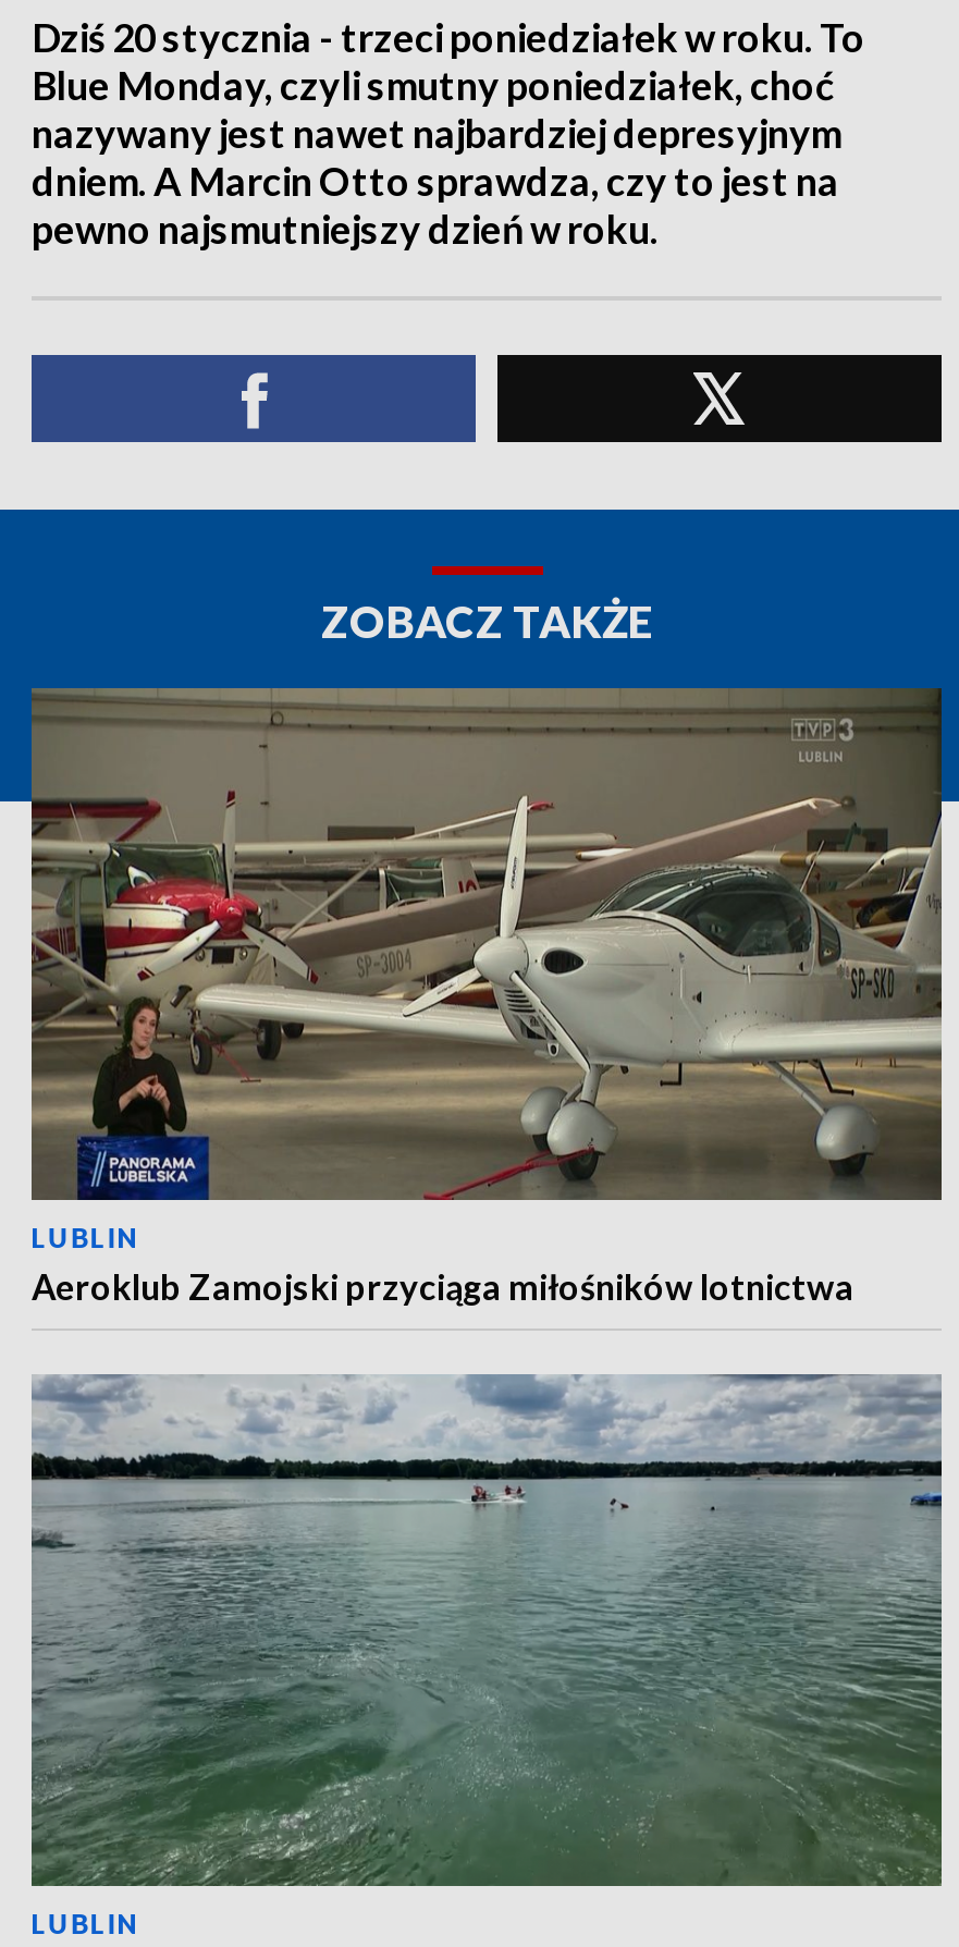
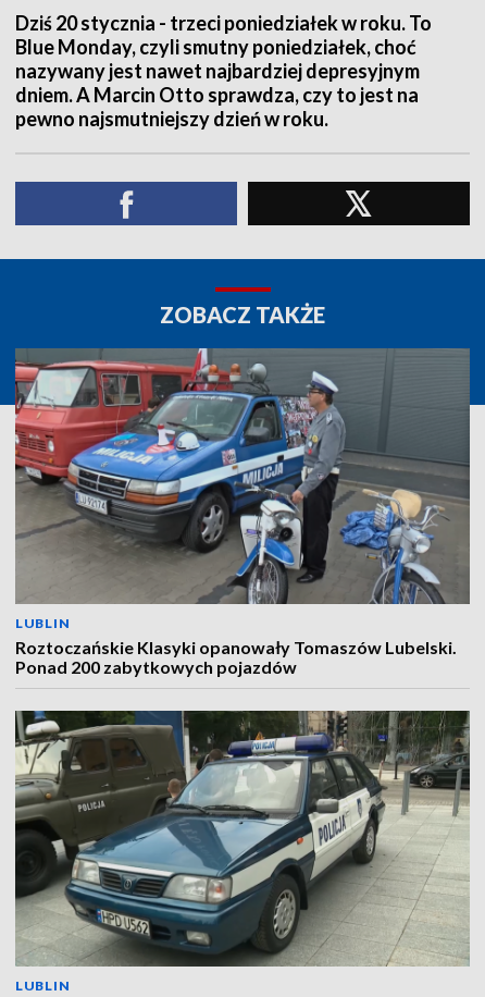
[29,686,942,1307] [image] | Aeroklub Zamojski przyciąga miłośników lotnictwa -> [14,347,470,677] [image] | Roztoczańskie Klasyki opanowały Tomaszów Lubelski. | Ponad 200 zabytkowych pojazdów
[32,1374,944,1886] [image] -> [15,710,470,967] [image]

